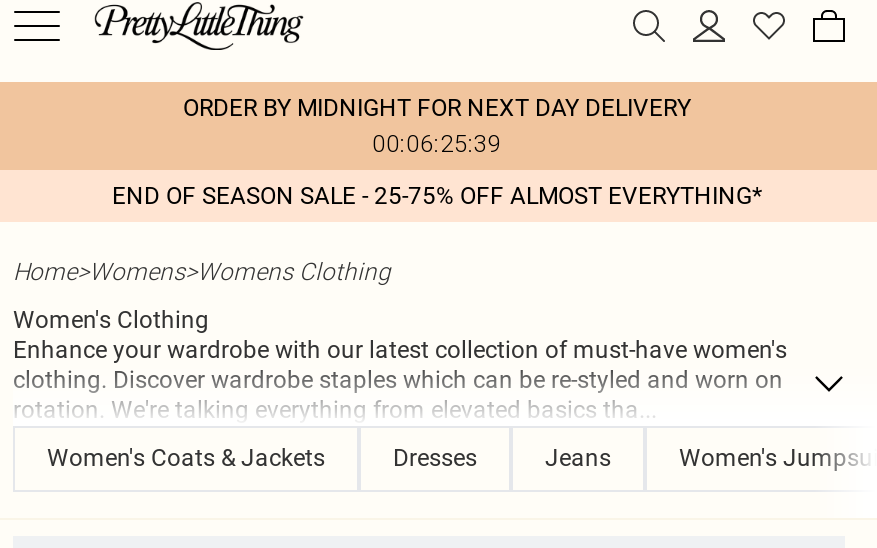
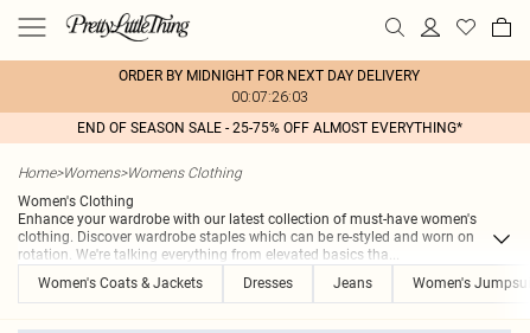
[372,128,502,158] 00:06:25:39 -> [231,88,308,105] 00:07:26:03

